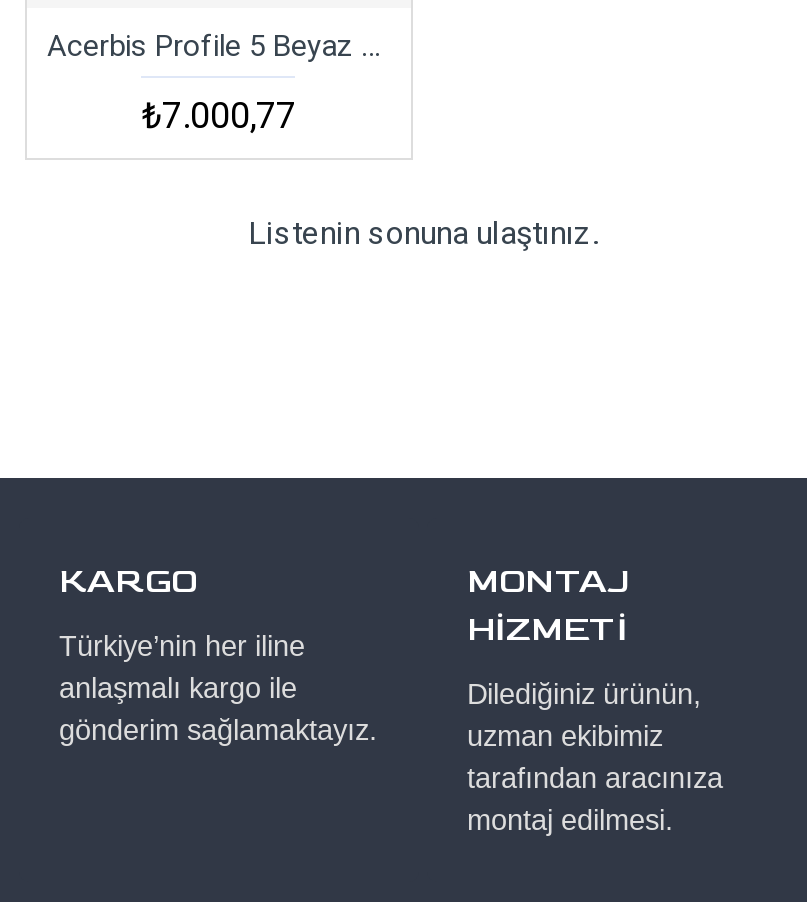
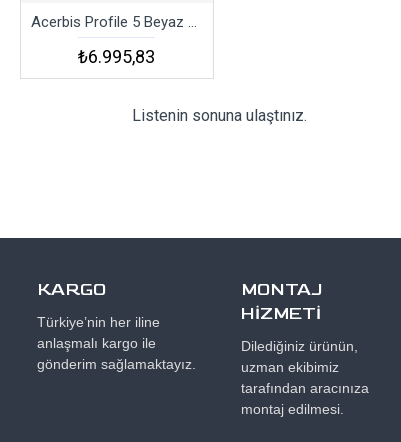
[142,94,296,136] ₺7.000,77 -> [78,46,155,67] ₺6.995,83

